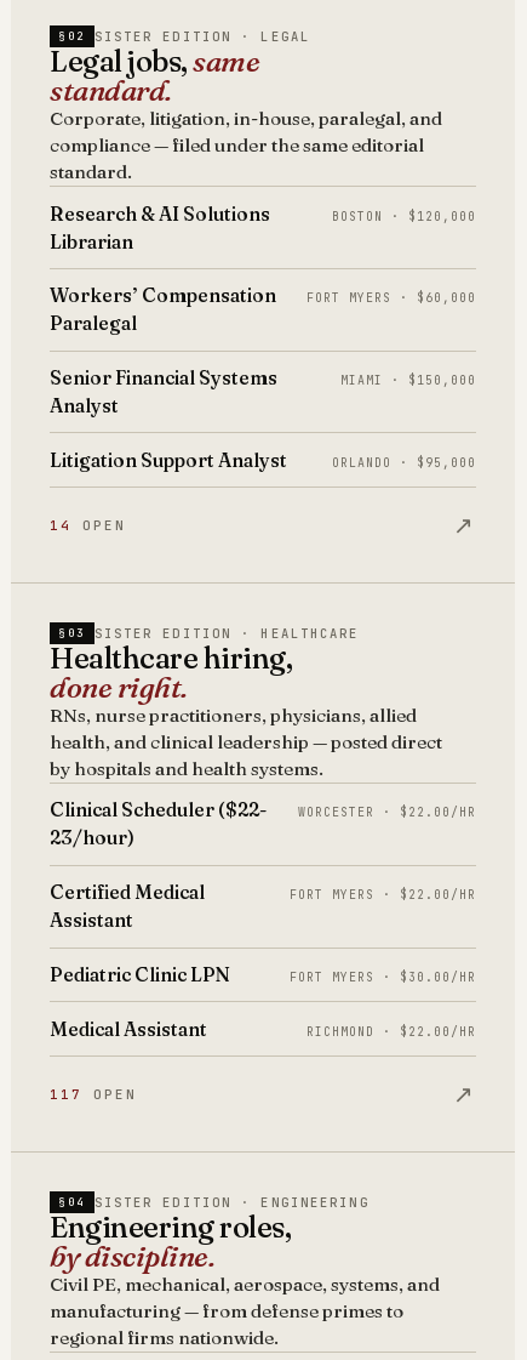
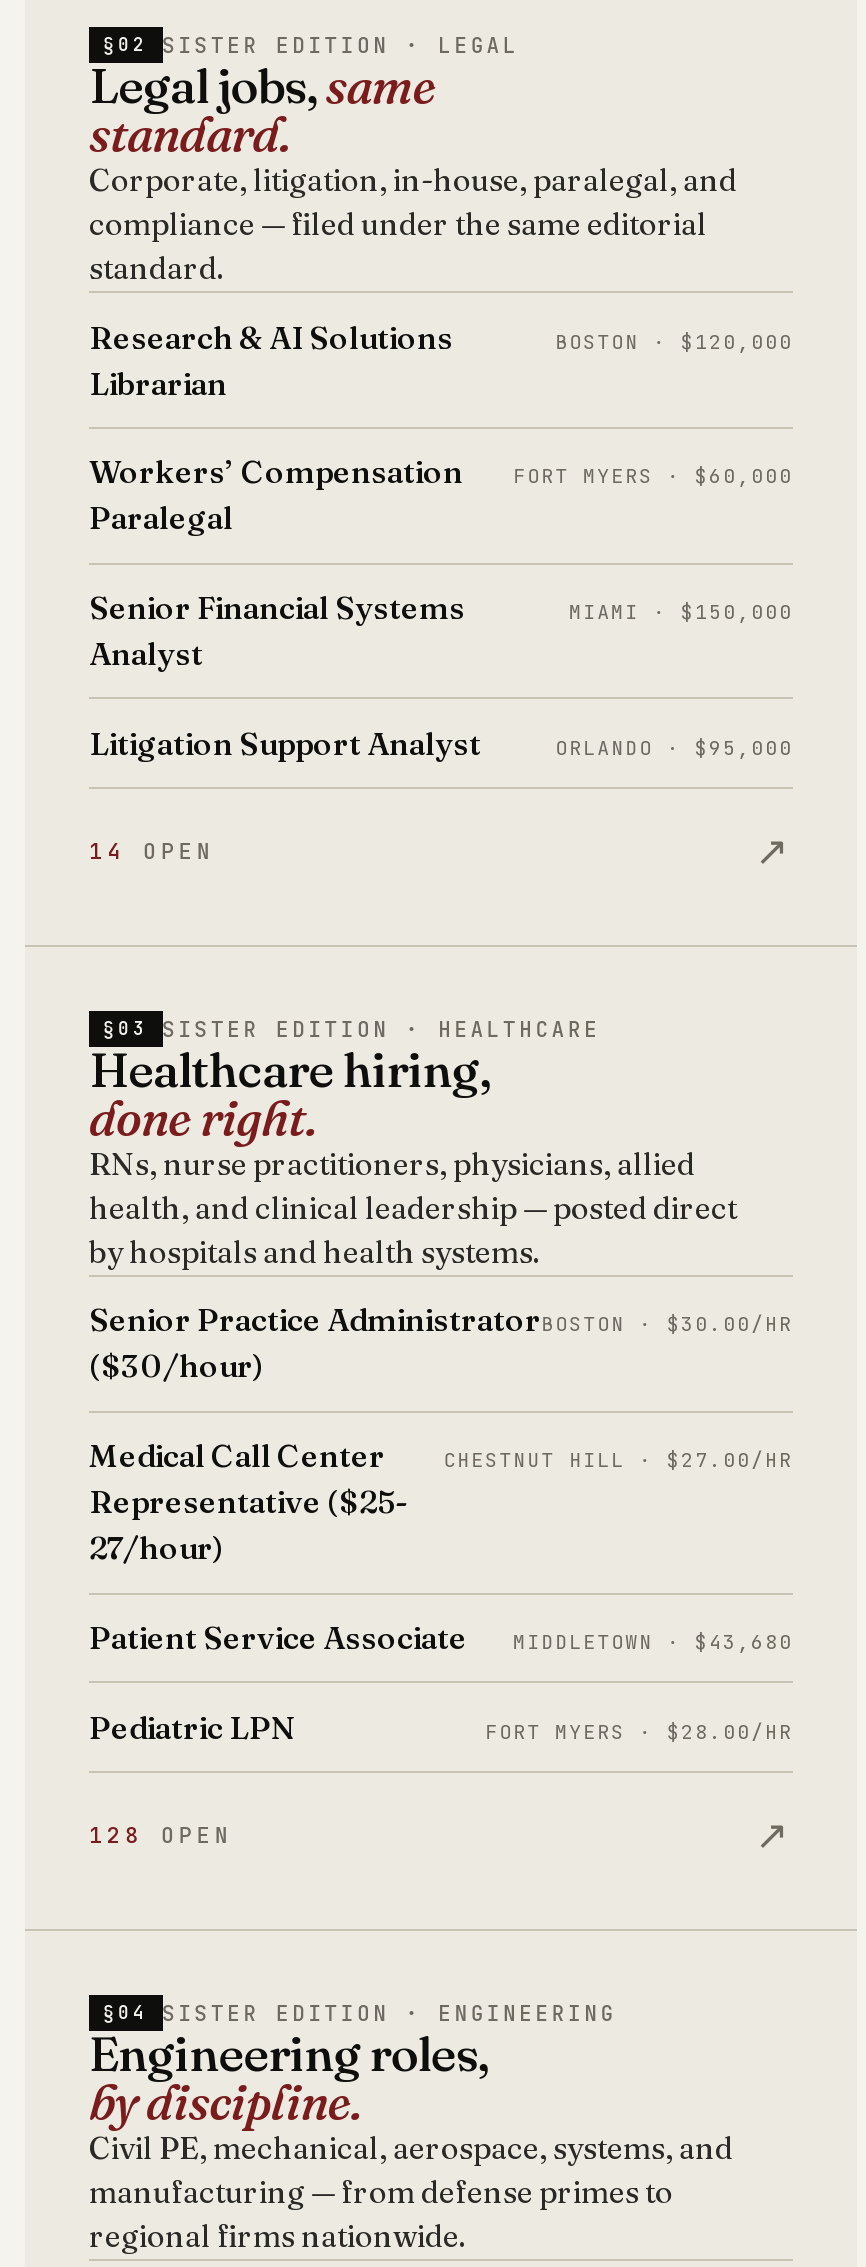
[50,799,267,850] Clinical Scheduler ($22- | 23/hour) -> [89,1302,541,1386] Senior Practice Administrator | ($30/hour)
[298,805,476,821] WORCESTER · $22.00/HR -> [541,1312,793,1338] BOSTON · $30.00/HR
[50,881,205,932] Certified Medical | Assistant -> [89,1437,407,1567] Medical Call Center | Representative ($25- | 27/hour)
[290,887,476,903] FORT MYERS · $22.00/HR -> [443,1447,793,1473] CHESTNUT HILL · $27.00/HR
[50,963,476,986] Pediatric Clinic LPN | FORT MYERS · $30.00/HR -> [89,1619,793,1657] Patient Service Associate | MIDDLETOWN · $43,680
[50,1018,476,1041] Medical Assistant | RICHMOND · $22.00/HR -> [89,1709,793,1747] Pediatric LPN | FORT MYERS · $28.00/HR
[50,1086,137,1103] 117 OPEN -> [89,1821,232,1849] 128 OPEN

